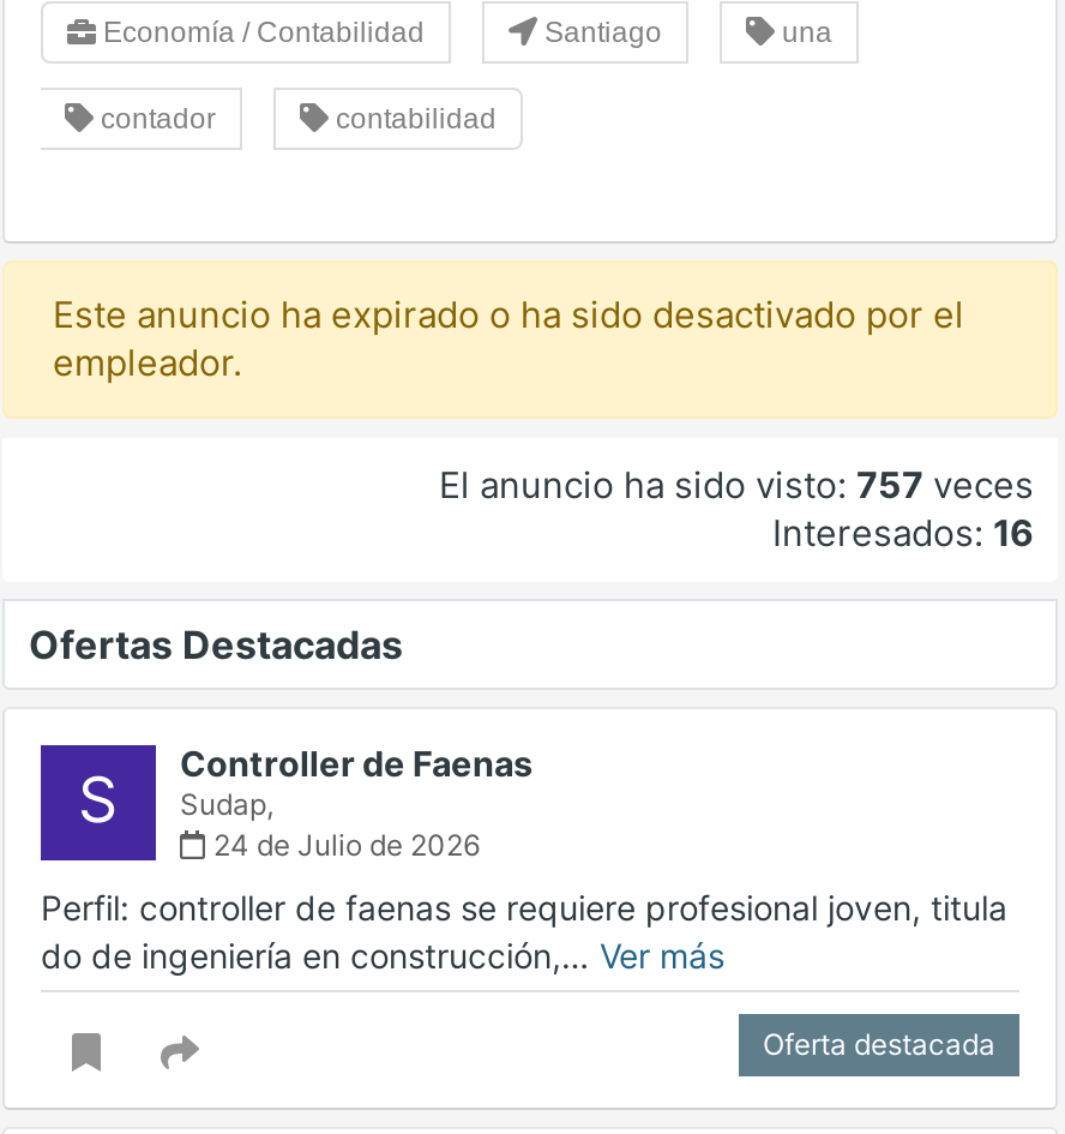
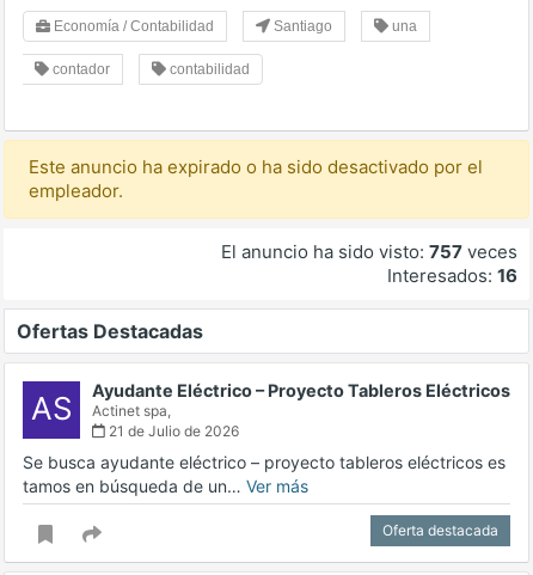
[78,743,532,863] S | Controller de Faenas | Sudap, | 24 de Julio de 2026 -> [30,380,510,440] AS | Ayudante Eléctrico – Proyecto Tableros Eléctricos | Actinet spa, | 21 de Julio de 2026
[41,887,1007,976] Perfil: controller de faenas se requiere profesional joven, titula | do de ingeniería en construcción,… Ver más -> [23,452,506,496] Se busca ayudante eléctrico – proyecto tableros eléctricos es | tamos en búsqueda de un… Ver más

